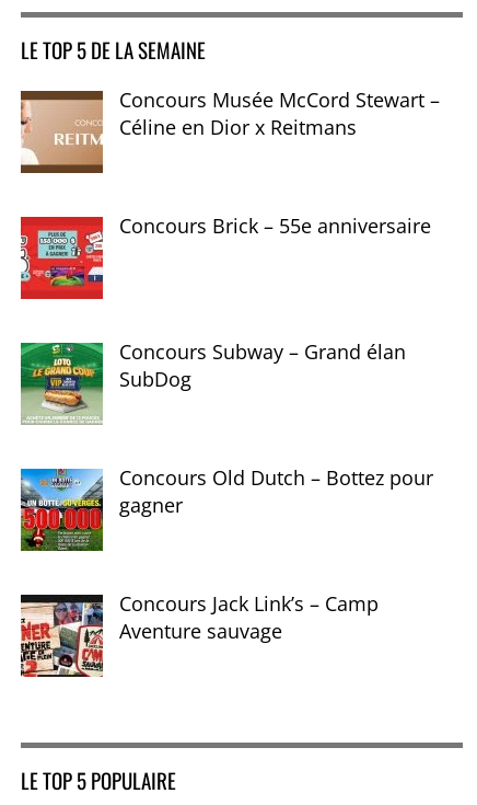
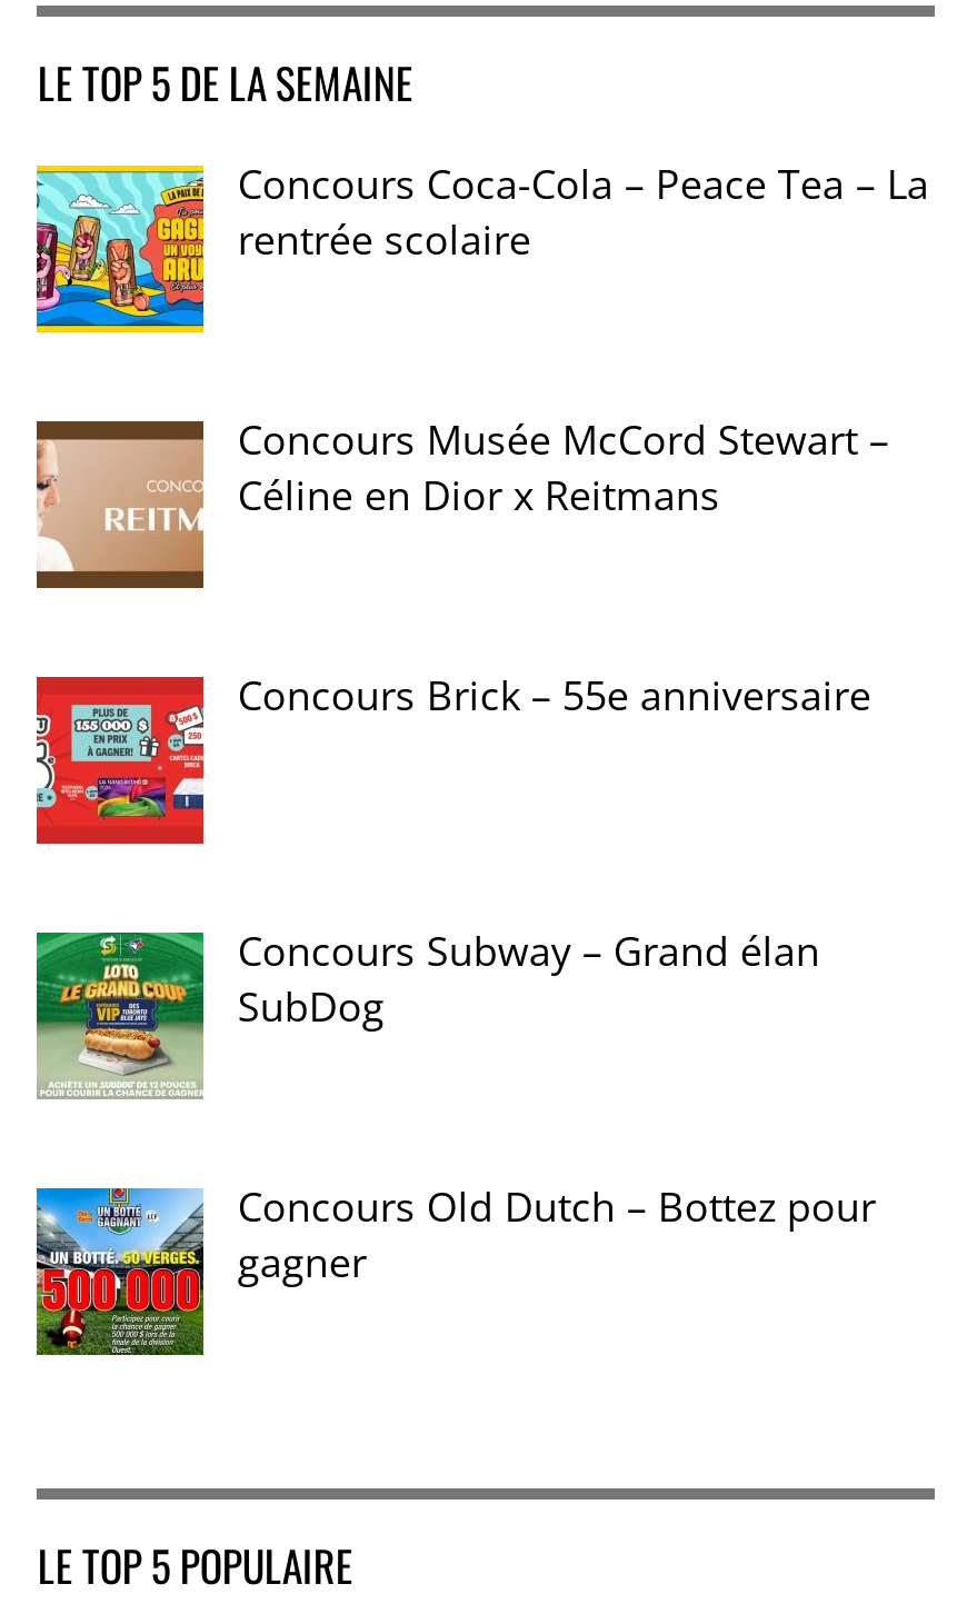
none -> [34,158,929,335] [image] | Concours Coca-Cola – Peace Tea – La | rentrée scolaire
moved [19,87,440,518] -> [32,413,889,1288]: [image] | Concours Musée McCord Stewart – | Céline en Dior x Reitmans | Concours Brick – 55e anniversaire | Concours Subway – Grand élan | SubDog | Concours Old Dutch – Bottez pour | gagner
[20,590,379,678] [image] | Concours Jack Link’s – Camp | Aventure sauvage -> none

